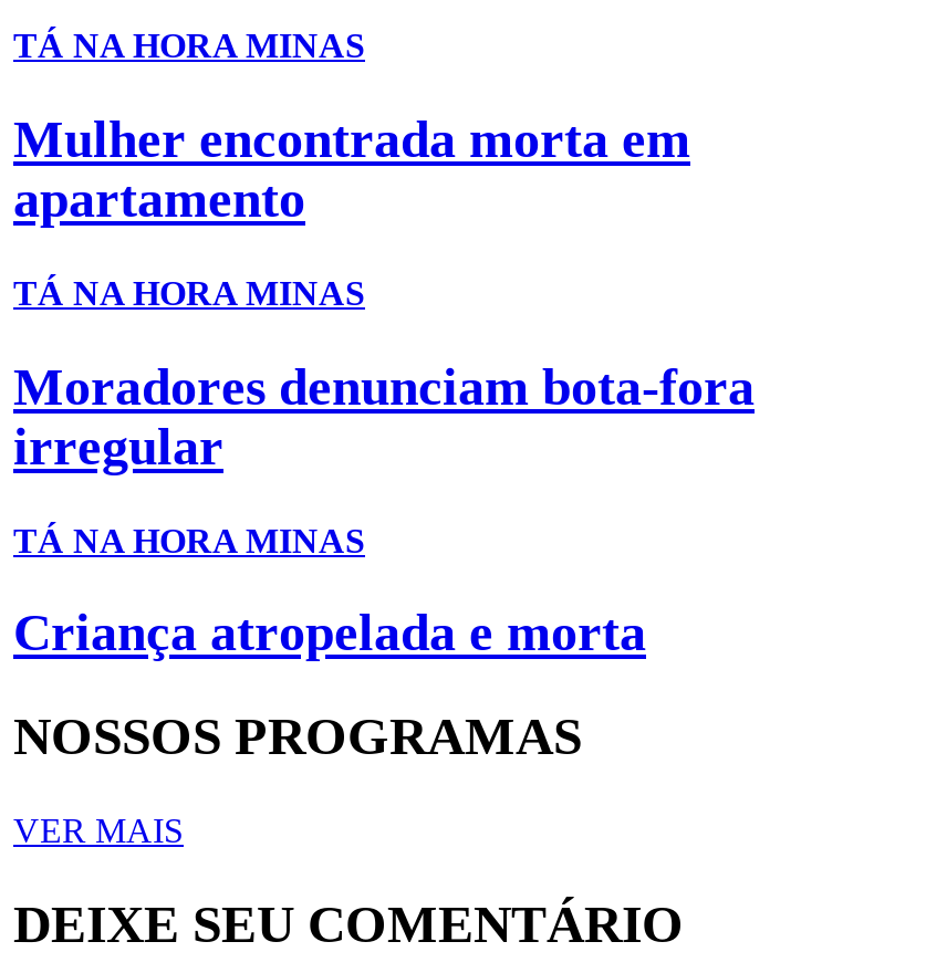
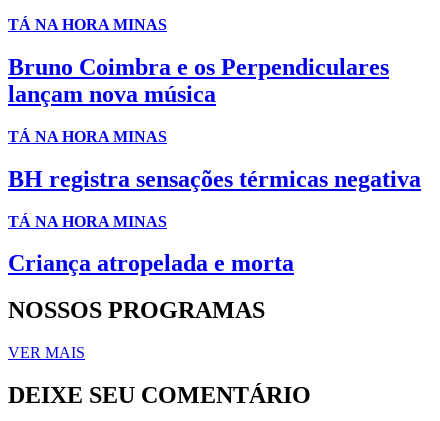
[13,110,690,227] Mulher encontrada morta em | apartamento -> [8,54,389,107] Bruno Coimbra e os Perpendiculares | lançam nova música
[13,357,755,475] Moradores denunciam bota-fora | irregular -> [8,166,421,192] BH registra sensações térmicas negativa

